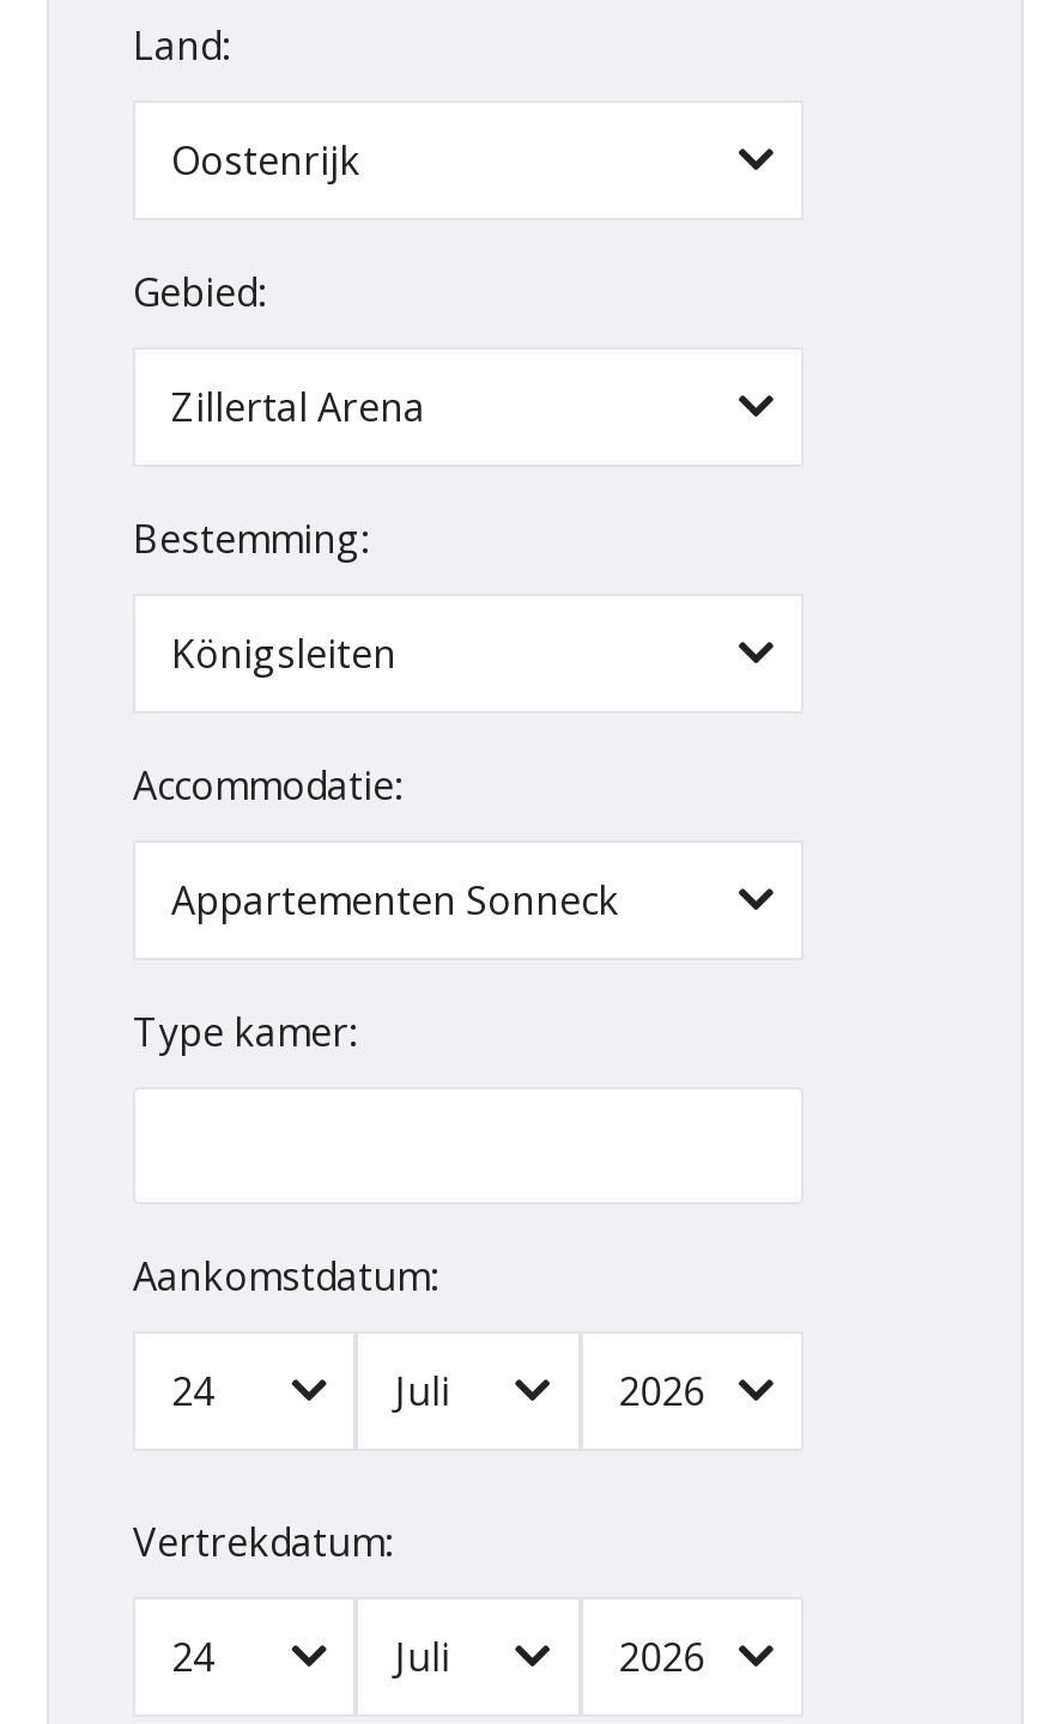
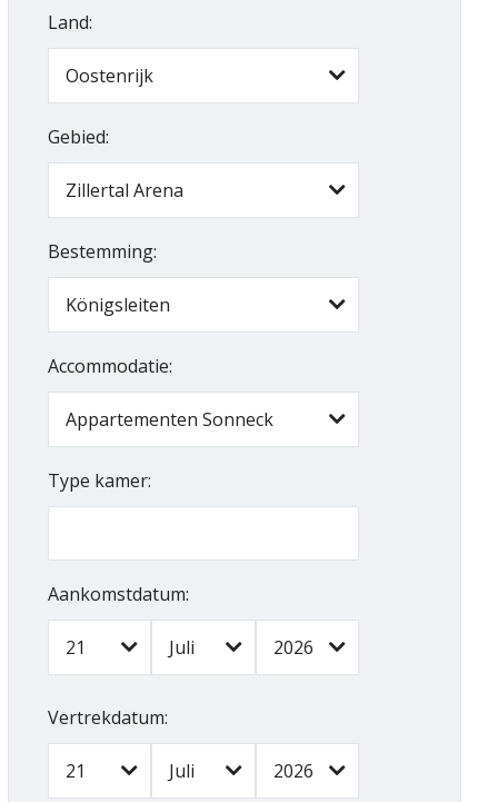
[171,1364,224,1417] 24 -> [66,635,90,659] 21
[171,1630,224,1682] 24 -> [66,758,90,783] 21

